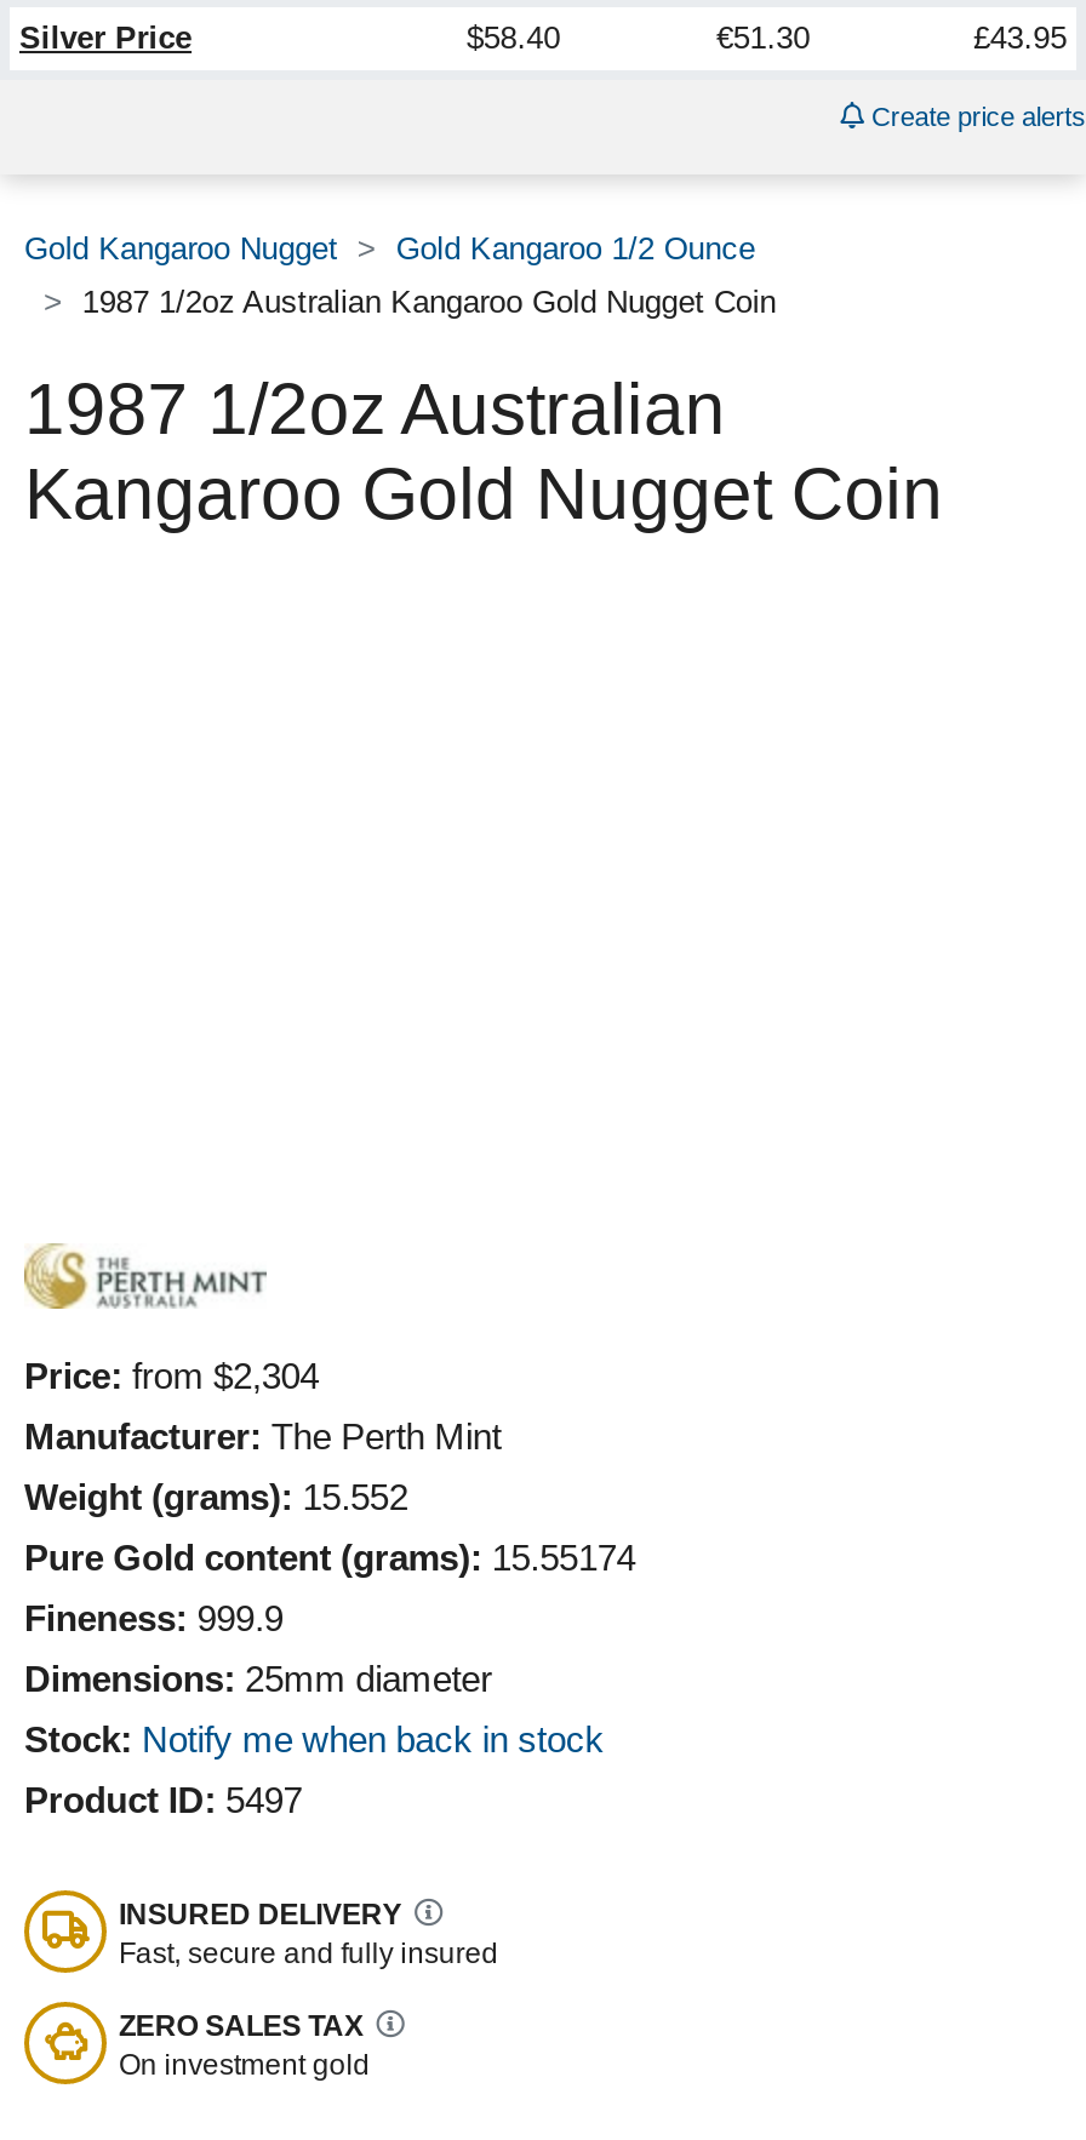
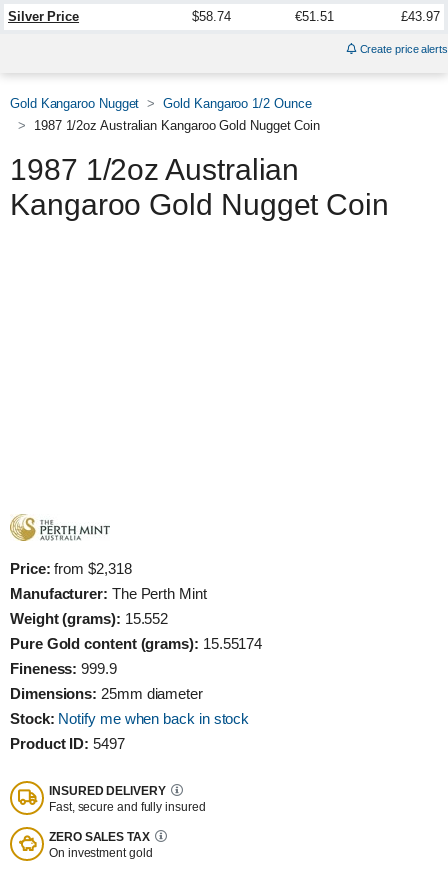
[467,19,560,55] $58.40 -> [192,9,231,24] $58.74
[716,19,810,55] €51.30 -> [295,9,334,24] €51.51
[973,19,1067,55] £43.95 -> [401,9,440,24] £43.97
[24,1355,319,1397] Price: from $2,304 -> [10,560,132,577] Price: from $2,318

